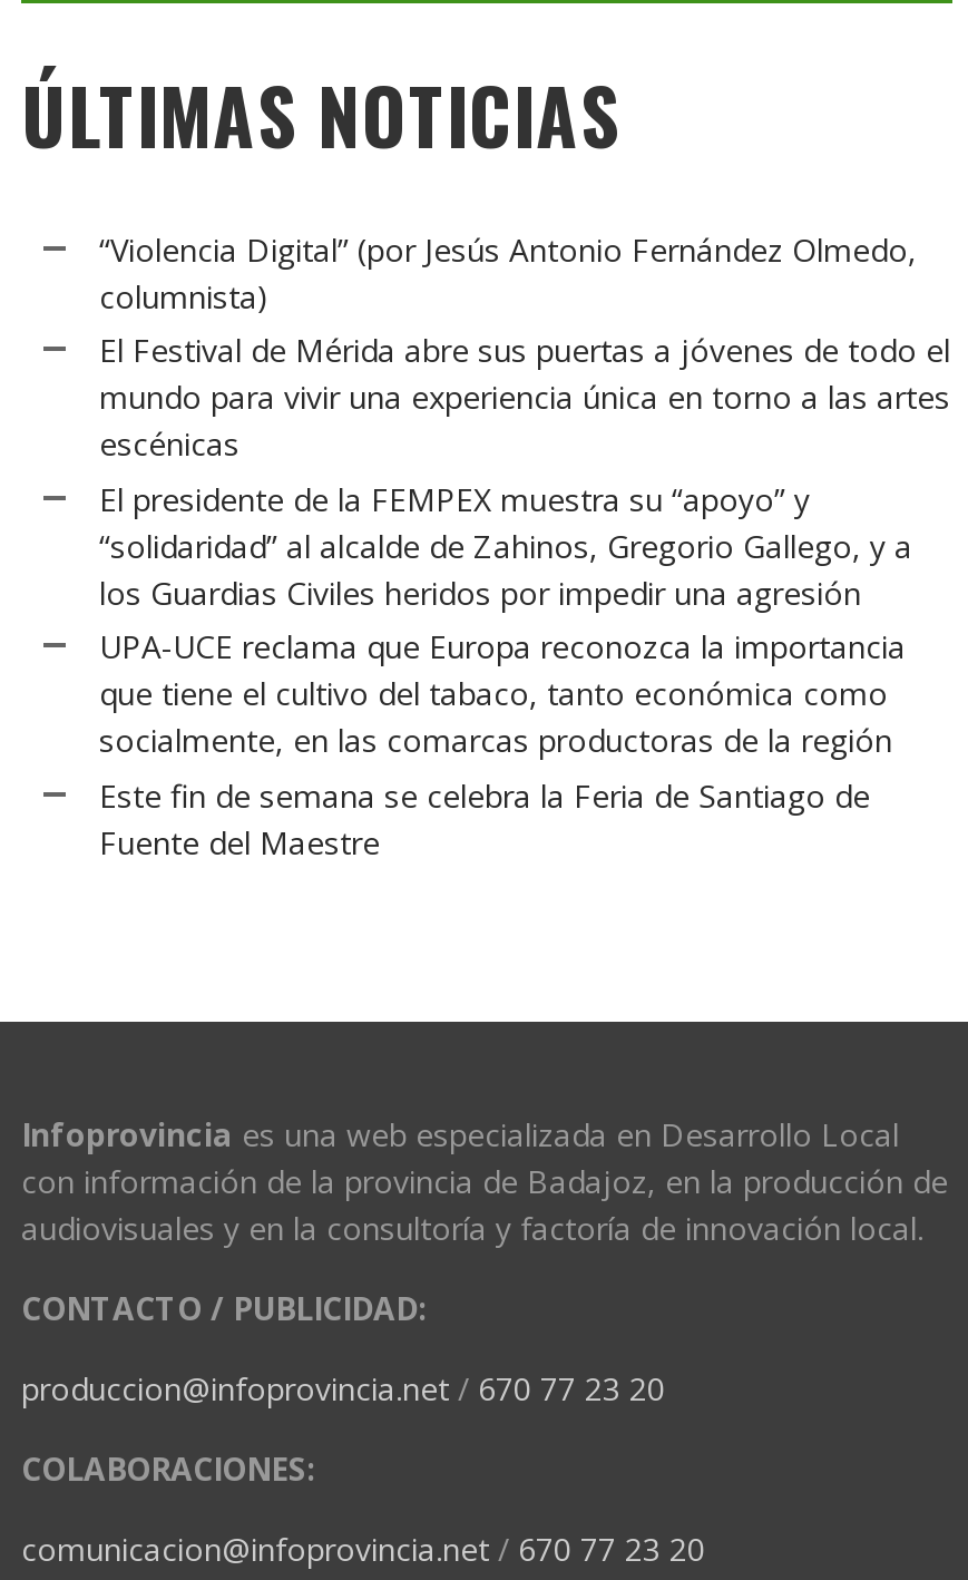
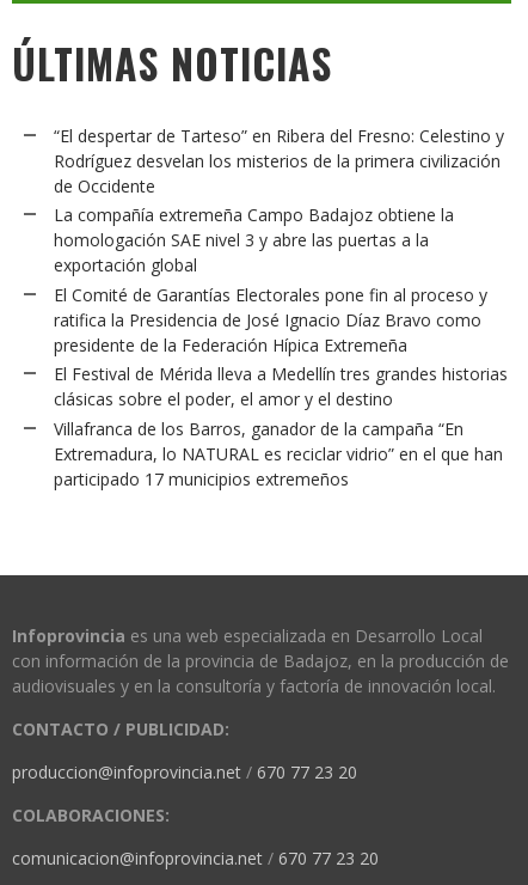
[99,228,950,864] “Violencia Digital” (por Jesús Antonio Fernández Olmedo, | columnista) | El Festival de Mérida abre sus puertas a jóvenes de todo el | mundo para vivir una experiencia única en torno a las artes | escénicas | El presidente de la FEMPEX muestra su “apoyo” y | “solidaridad” al alcalde de Zahinos, Gregorio Gallego, y a | los Guardias Civiles heridos por impedir una agresión | UPA-UCE reclama que Europa reconozca la importancia | que tiene el cultivo del tabaco, tanto económica como | socialmente, en las comarcas productoras de la región | Este fin de semana se celebra la Feria de Santiago de | Fuente del Maestre -> [54,124,508,490] “El despertar de Tarteso” en Ribera del Fresno: Celestino y | Rodríguez desvelan los misterios de la primera civilización | de Occidente | La compañía extremeña Campo Badajoz obtiene la | homologación SAE nivel 3 y abre las puertas a la | exportación global | El Comité de Garantías Electorales pone fin al proceso y | ratifica la Presidencia de José Ignacio Díaz Bravo como | presidente de la Federación Hípica Extremeña | El Festival de Mérida lleva a Medellín tres grandes historias | clásicas sobre el poder, el amor y el destino | Villafranca de los Barros, ganador de la campaña “En | Extremadura, lo NATURAL es reciclar vidrio” en el que han | participado 17 municipios extremeños

